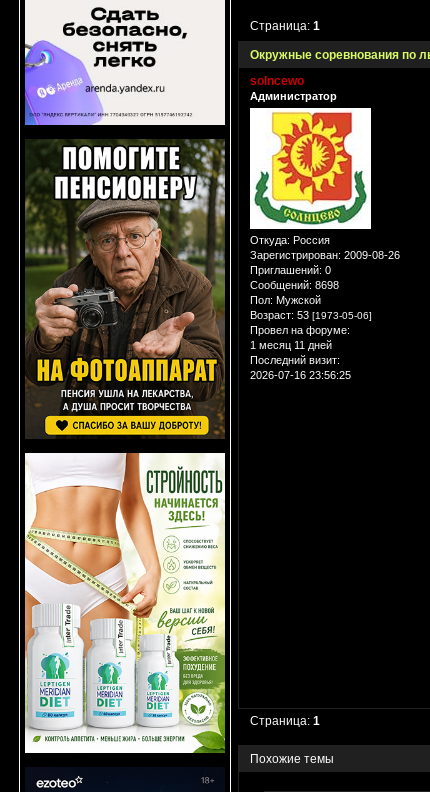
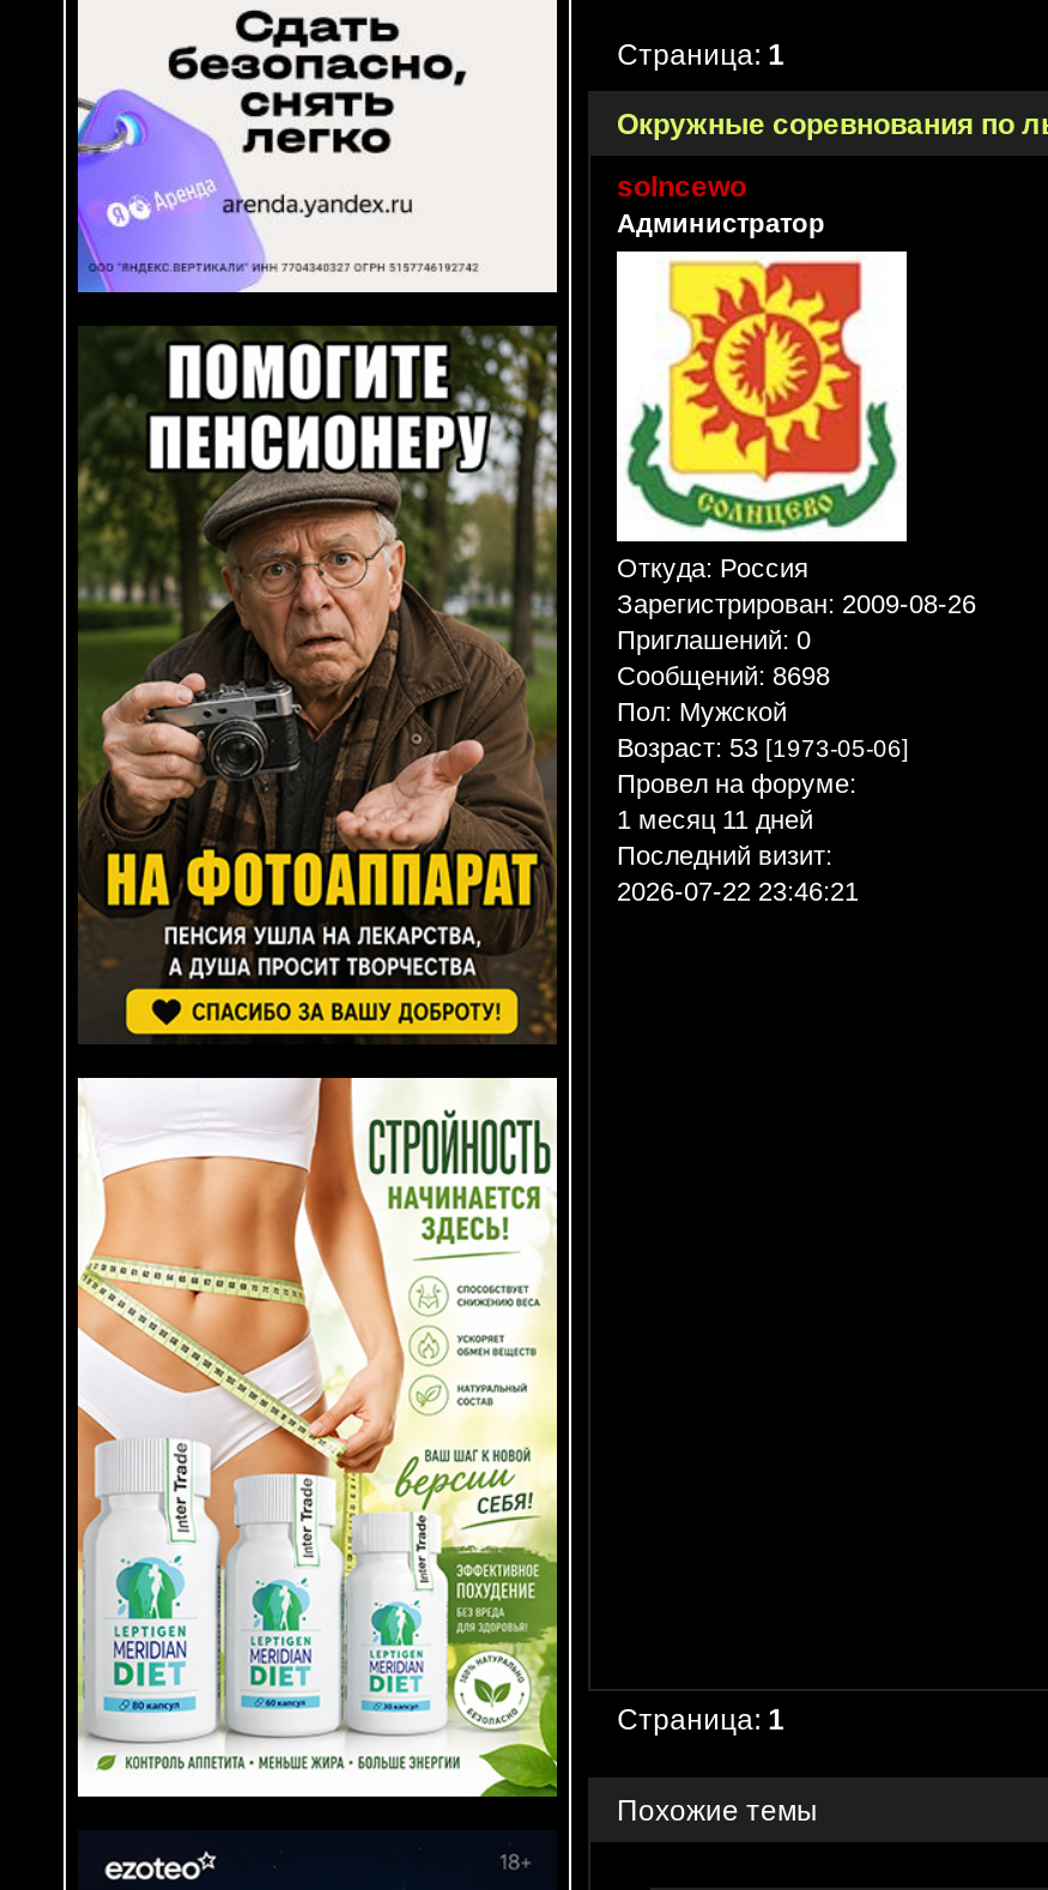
[250,369,351,381] 2026-07-16 23:56:25 -> [617,877,859,906] 2026-07-22 23:46:21

